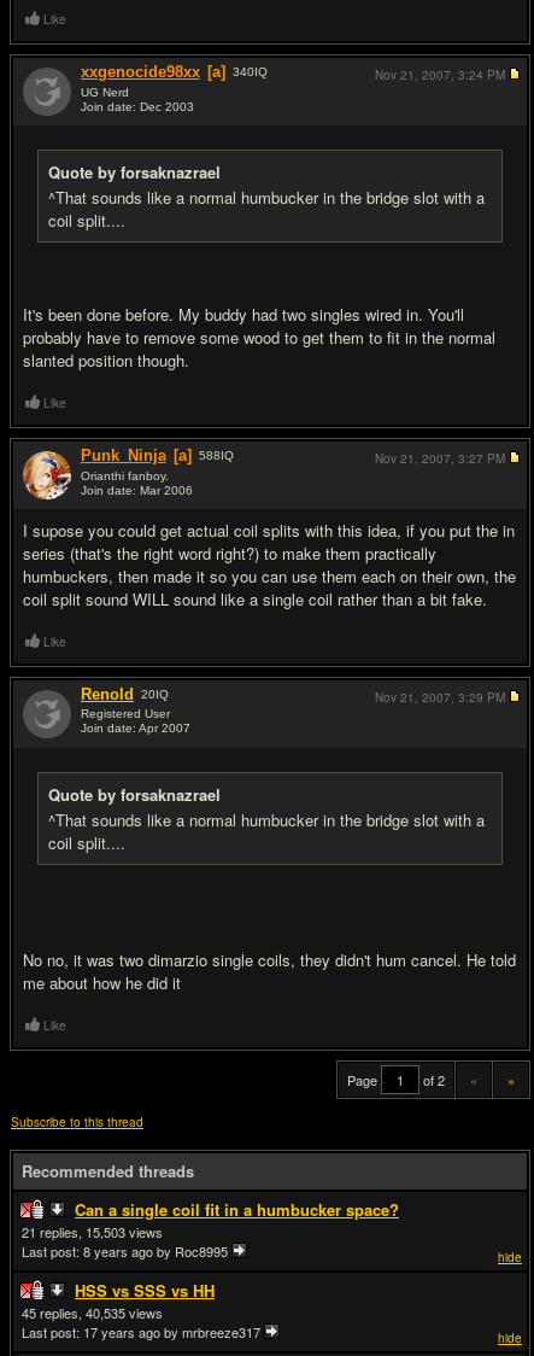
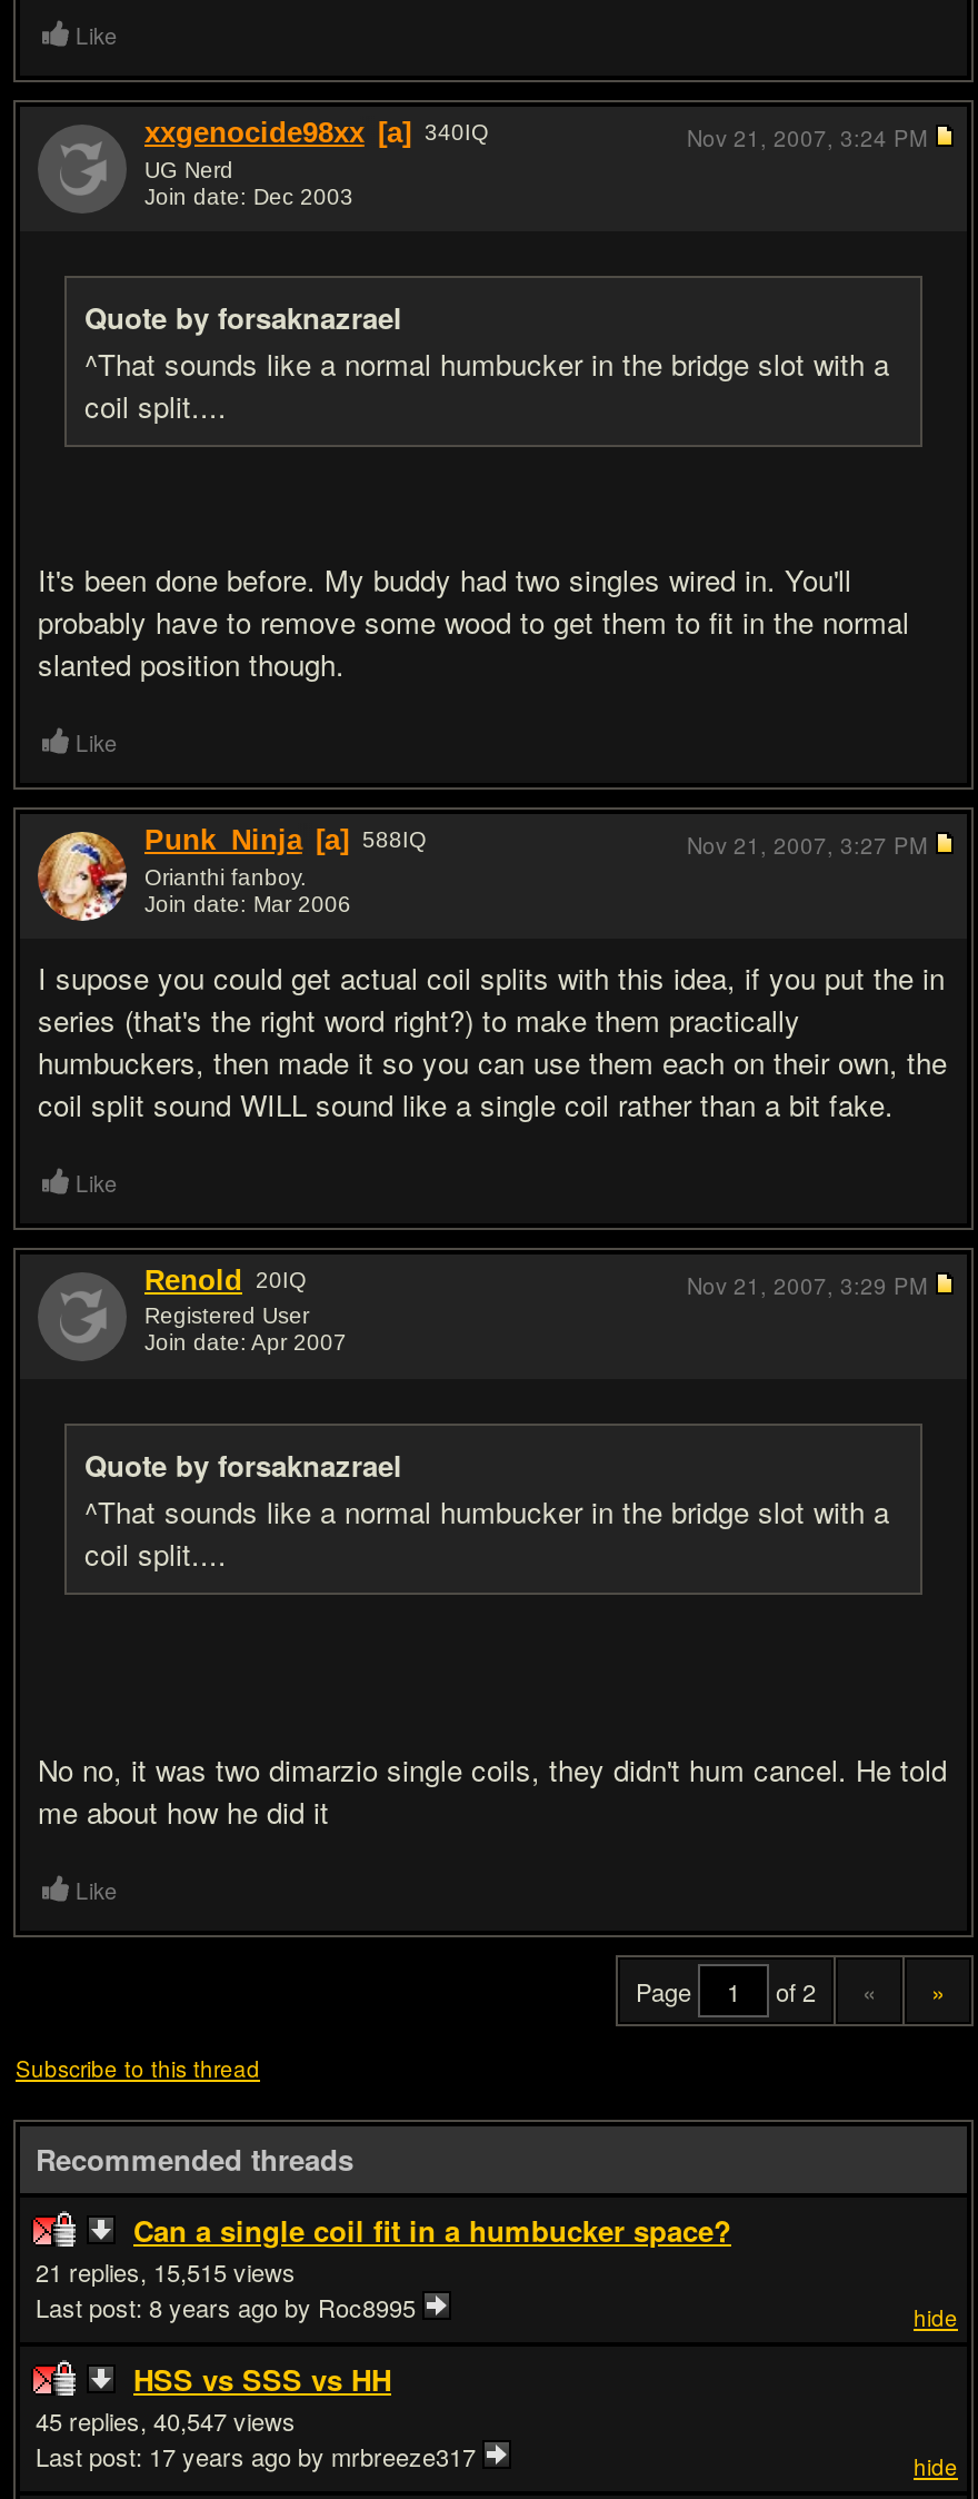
[86,1222,125,1241] 15,503 -> [153,2253,227,2289] 15,515
[86,1303,125,1322] 40,535 -> [153,2402,227,2438] 40,547

